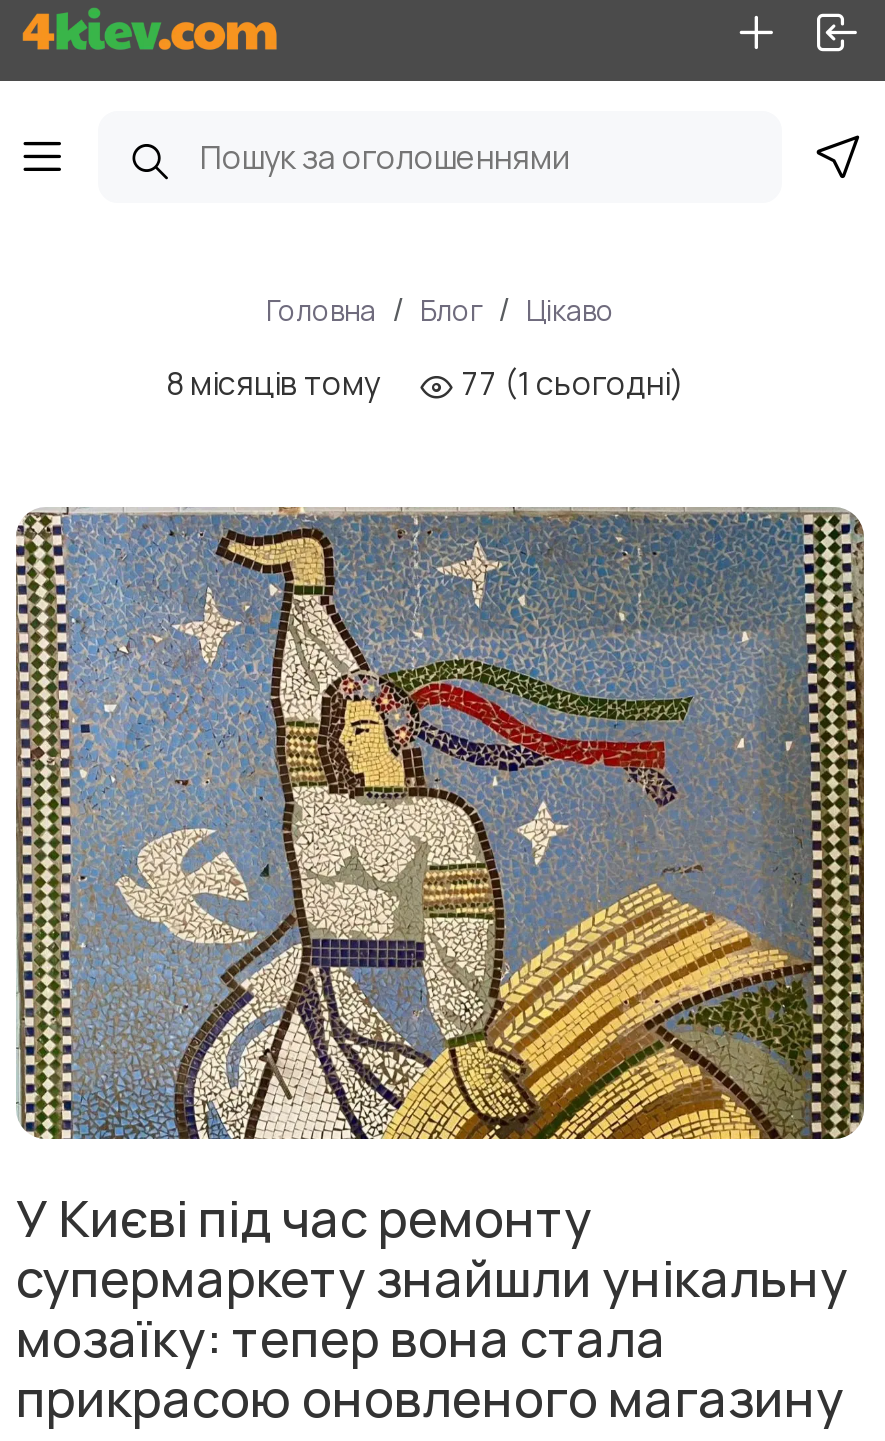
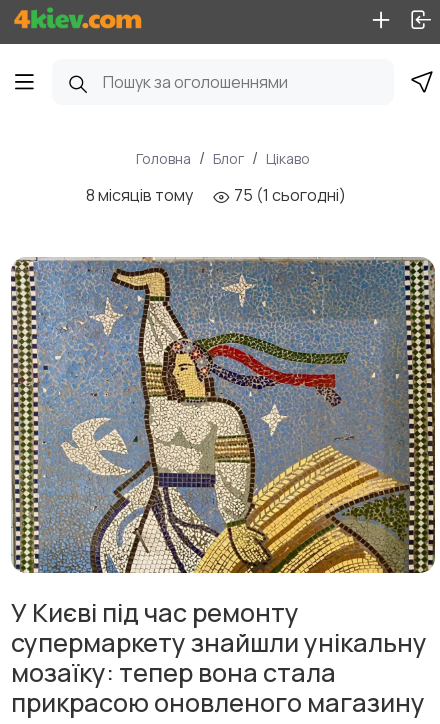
[166,361,684,405] 8 місяців тому 77 (1 сьогодні) -> [85,184,345,206] 8 місяців тому 75 (1 сьогодні)

